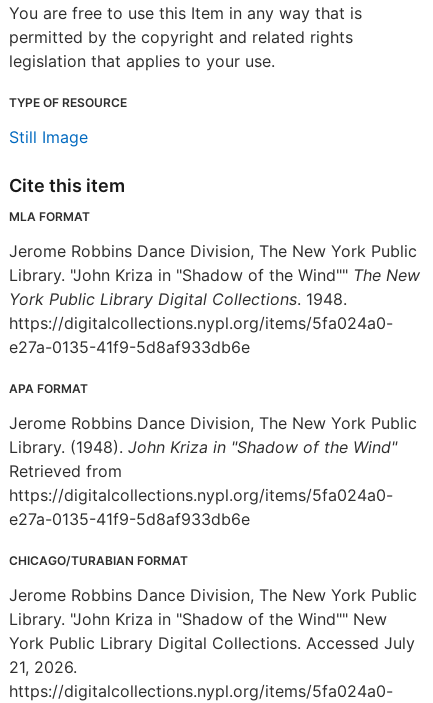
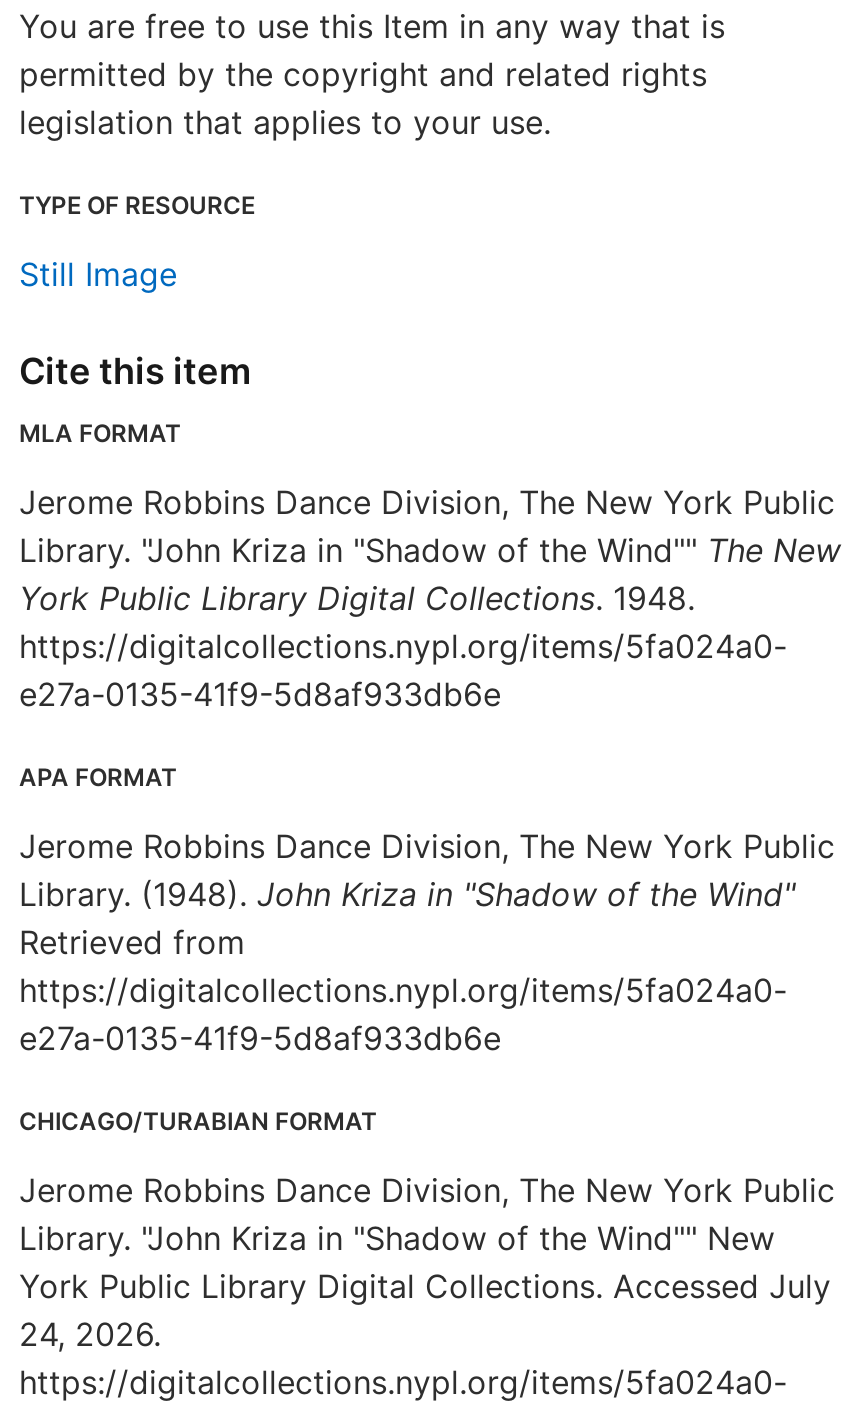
[9,657,77,677] 21, 2026. -> [19,1314,161,1354] 24, 2026.

